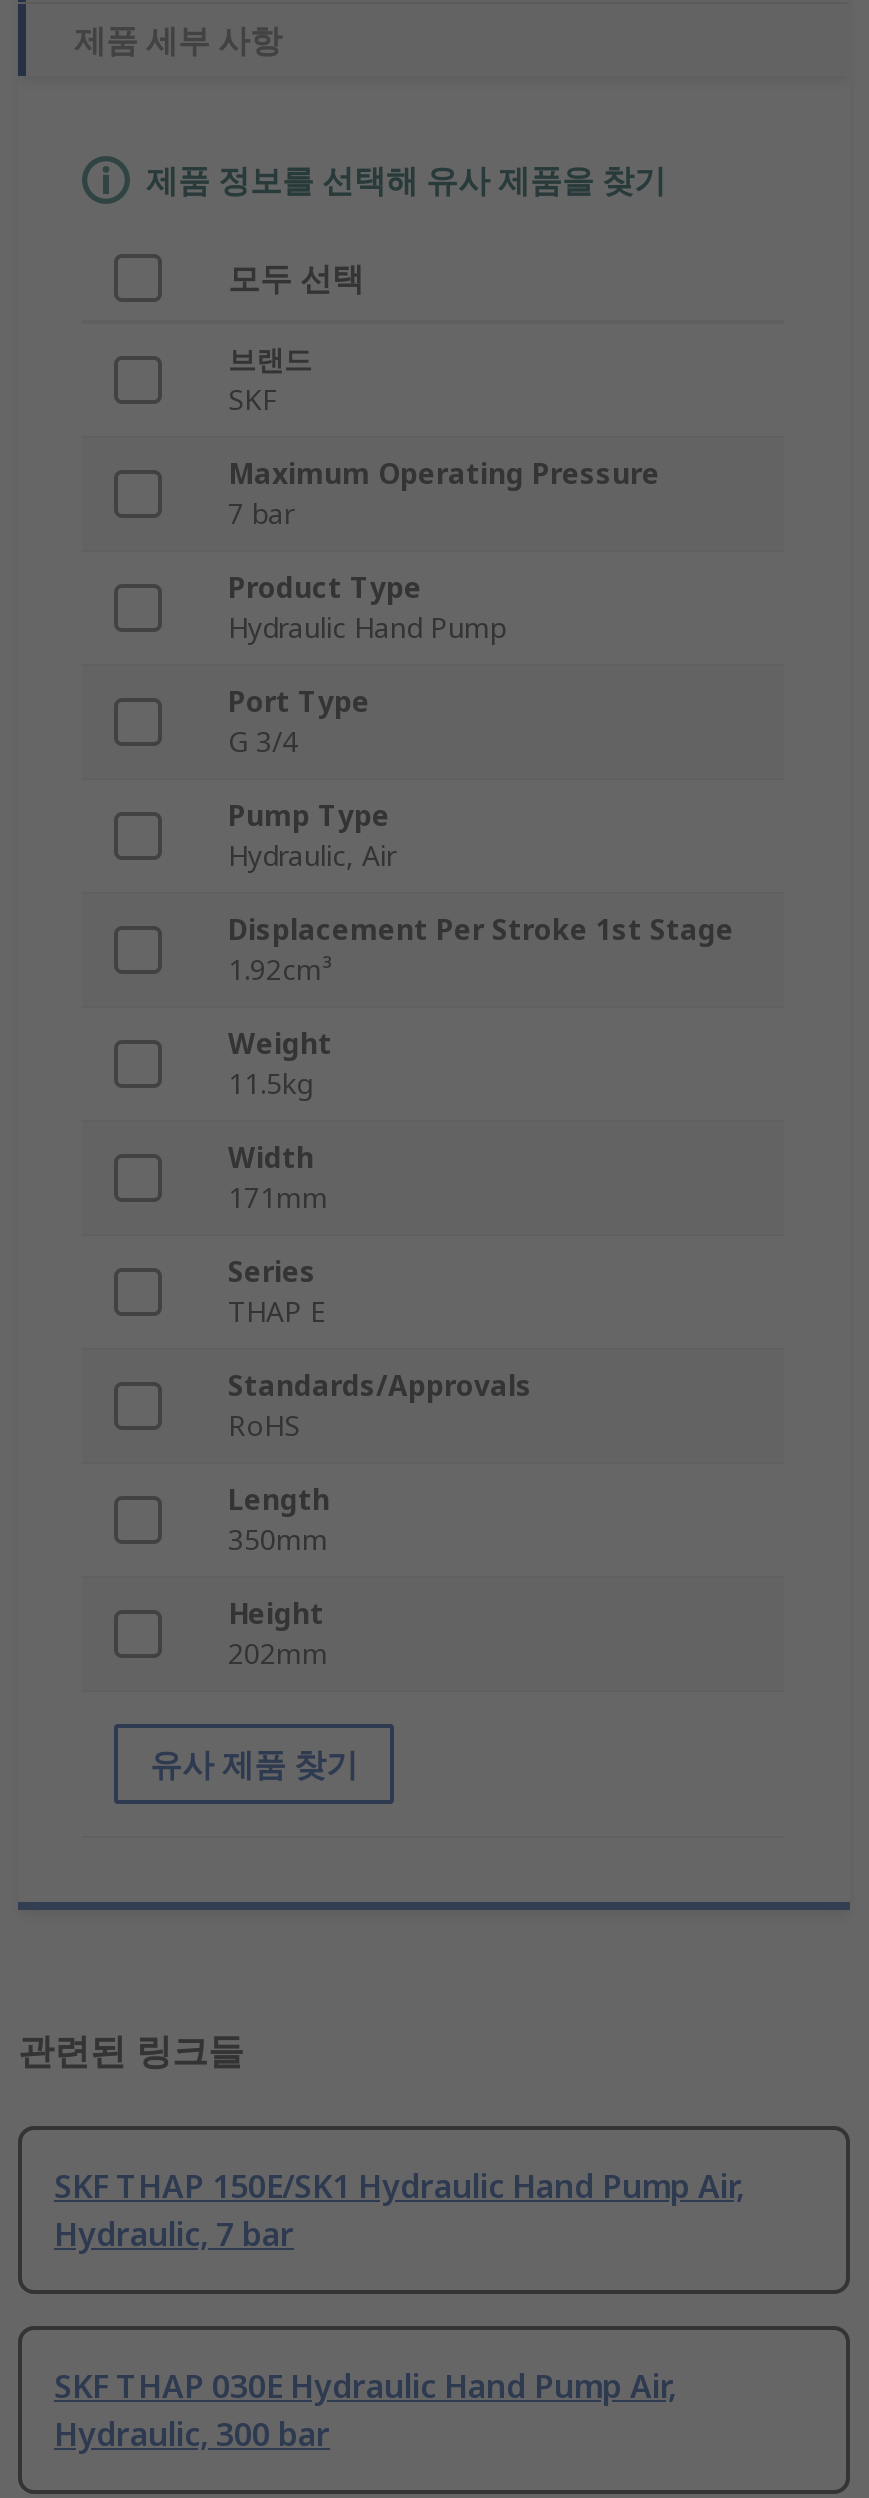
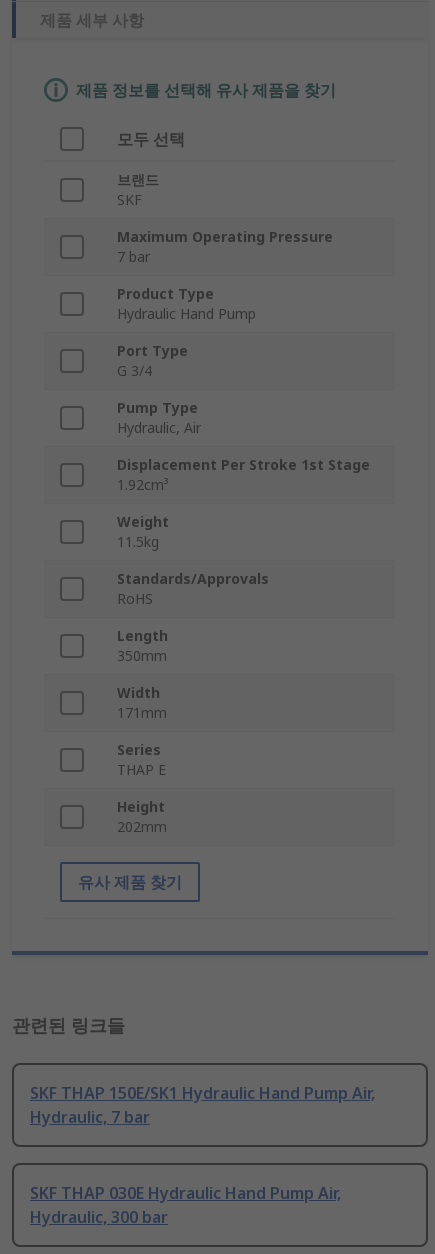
moved [228,1139,328,1331] -> [117,683,167,779]: Width | 171mm | Series | THAP E
moved [228,1367,532,1559] -> [117,569,269,665]: Standards/Approvals | RoHS | Length | 350mm

